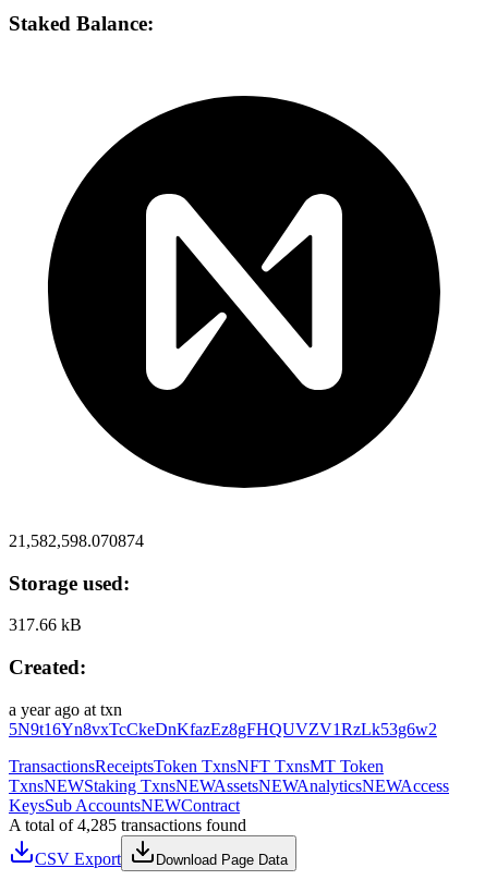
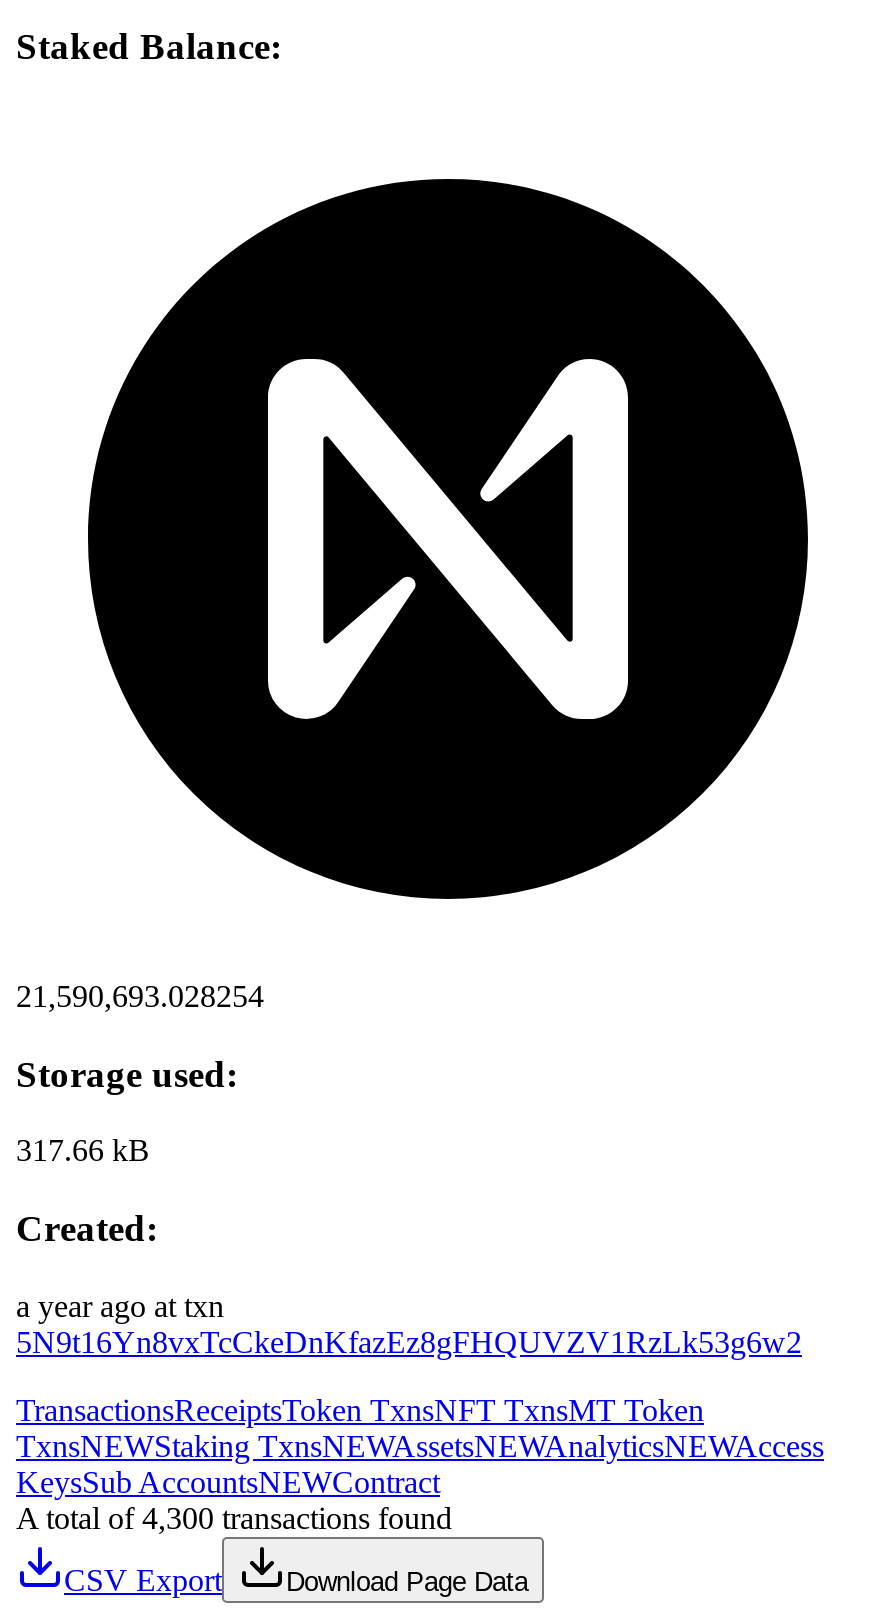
[9,531,144,550] 21,582,598.070874 -> [16,979,264,1013] 21,590,693.028254
[9,816,246,834] A total of 4,285 transactions found -> [16,1501,452,1535] A total of 4,300 transactions found

